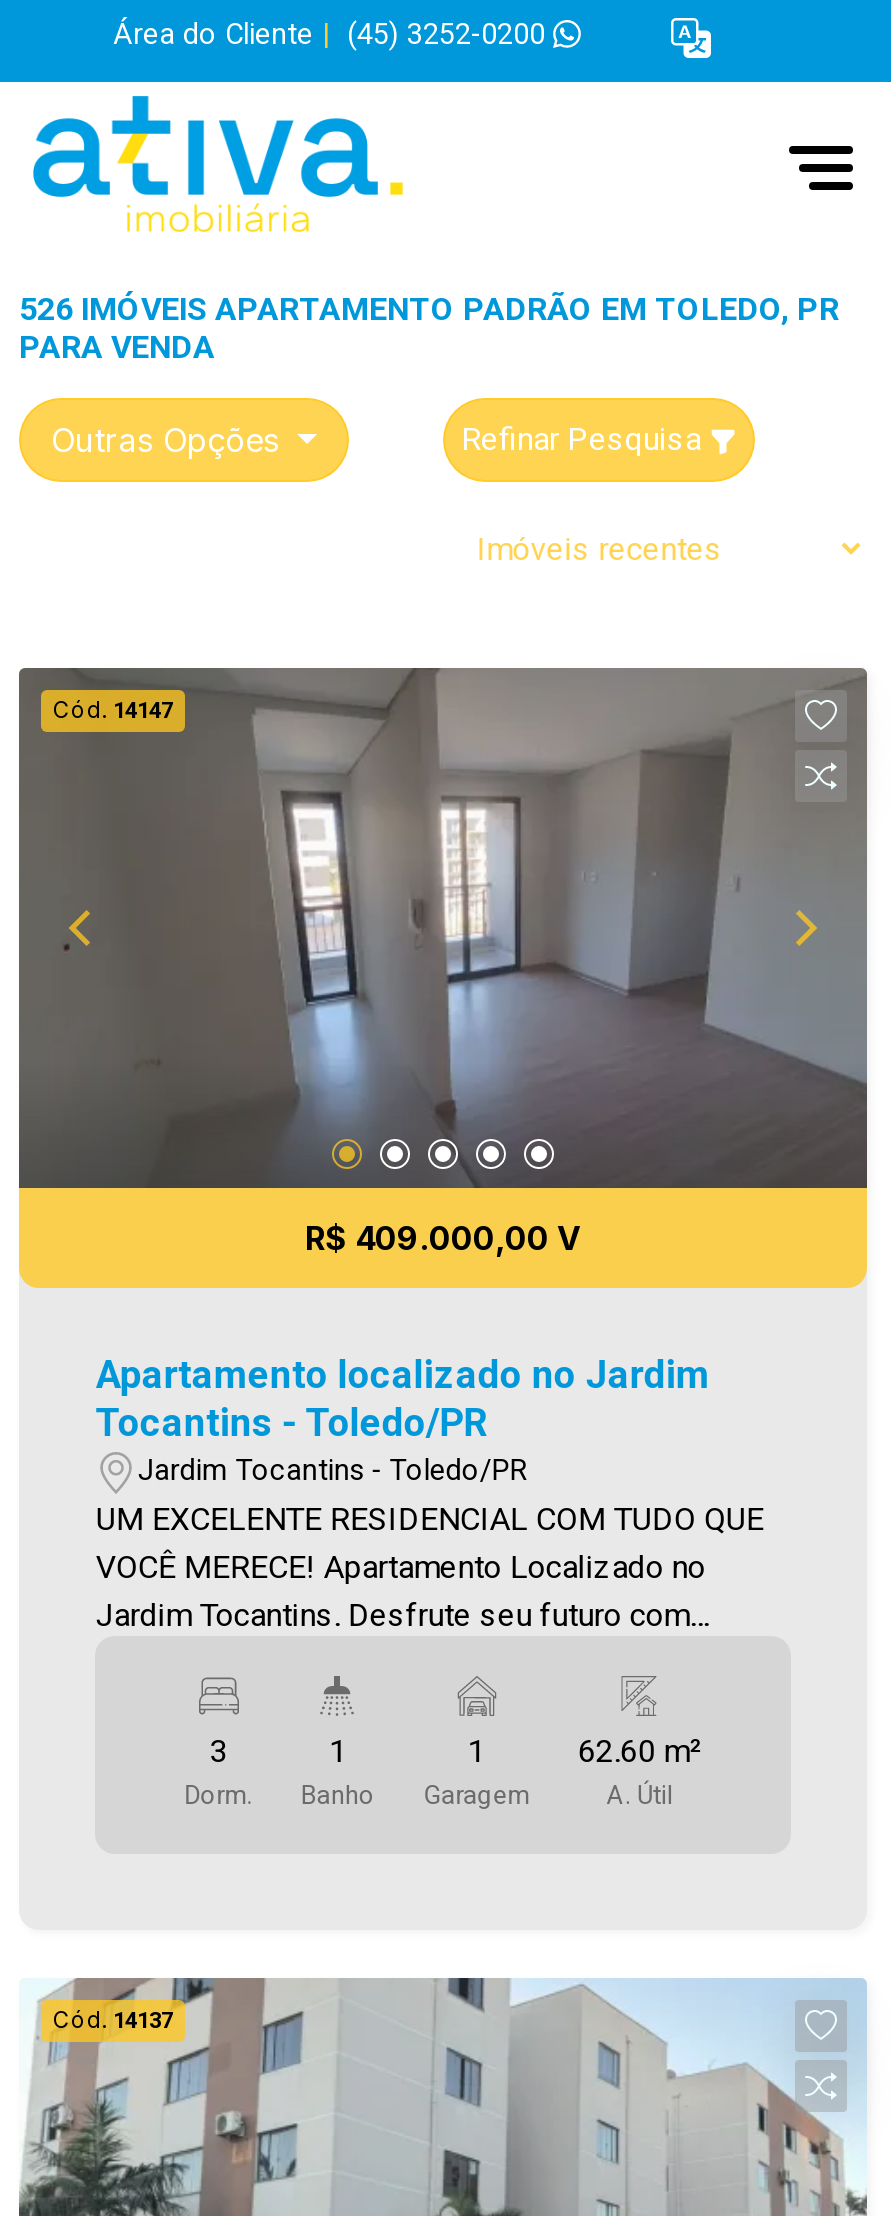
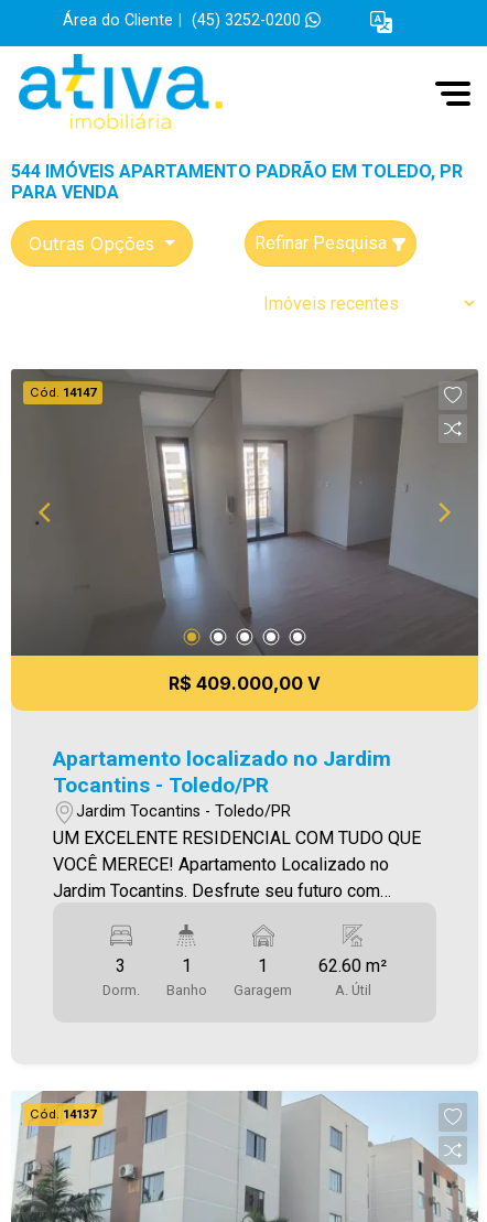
[19,290,839,328] 526 IMÓVEIS APARTAMENTO PADRÃO EM TOLEDO, PR -> [11,161,463,182] 544 IMÓVEIS APARTAMENTO PADRÃO EM TOLEDO, PR

